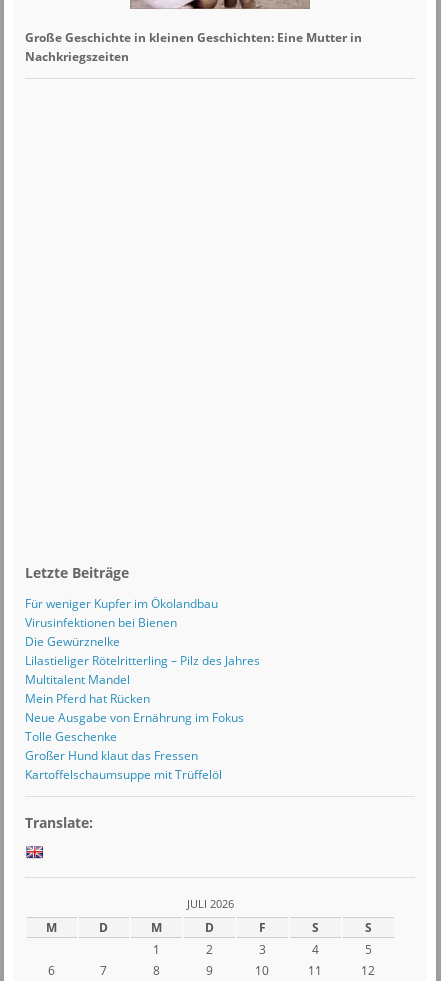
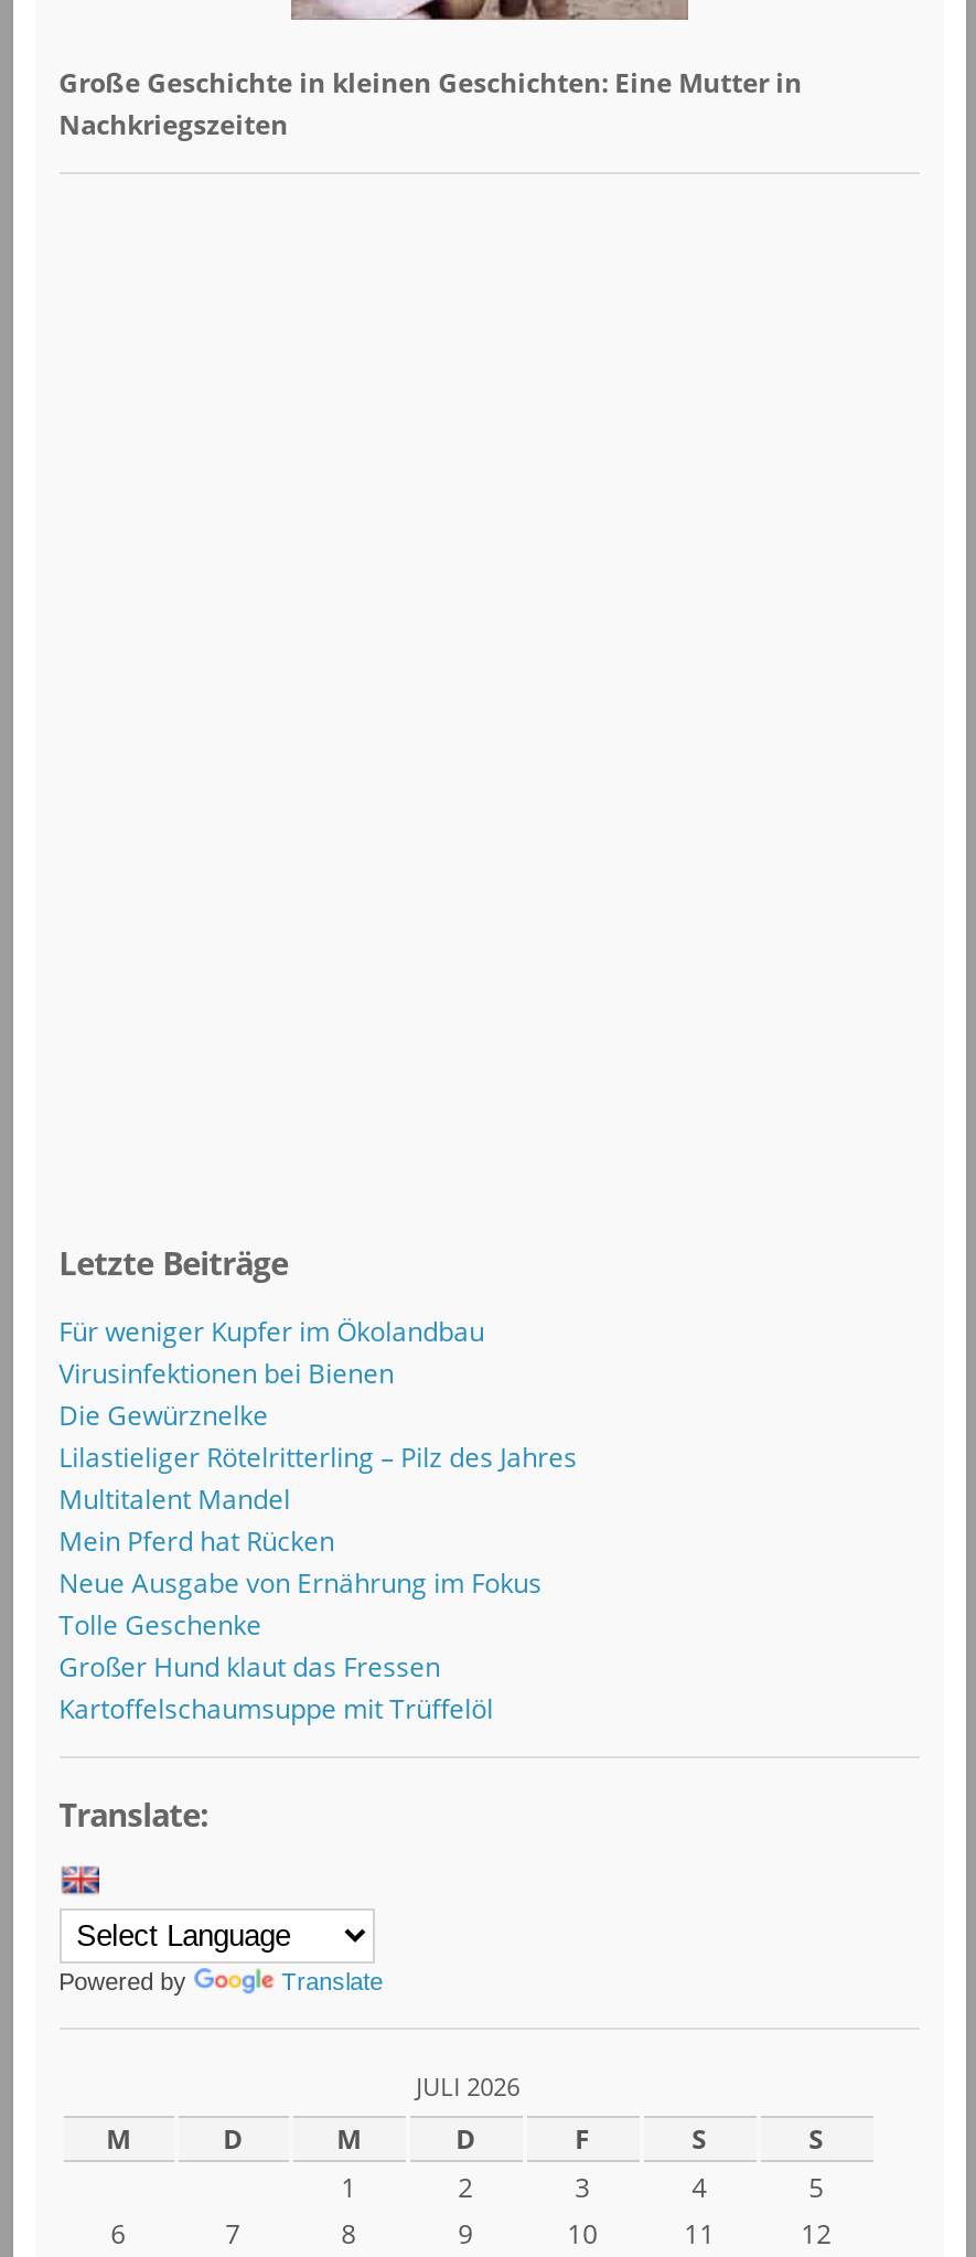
none -> [59,1969,383,1995] Powered by | Translate

